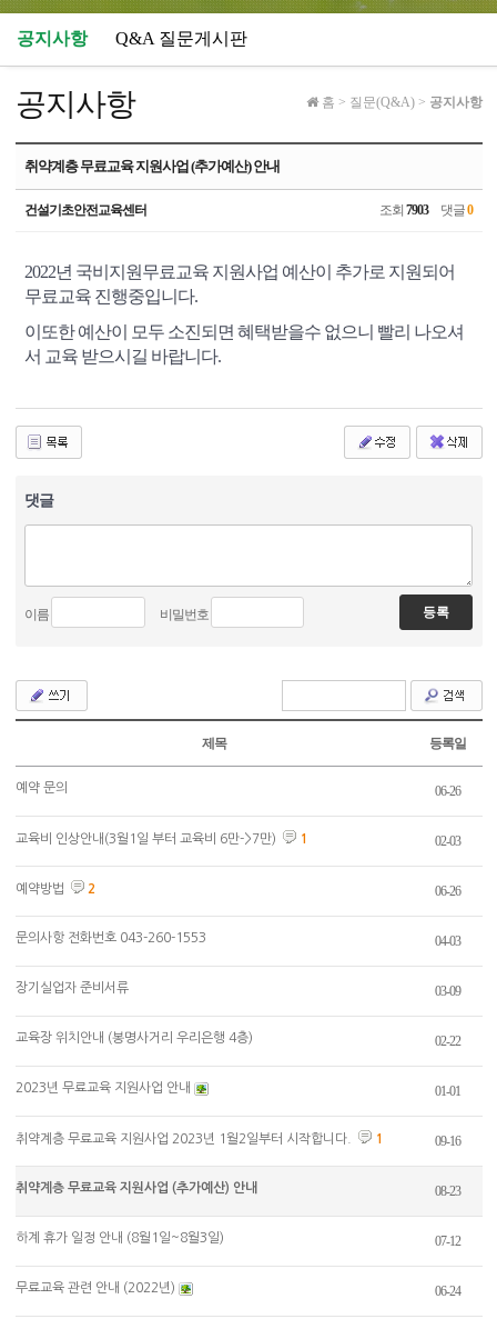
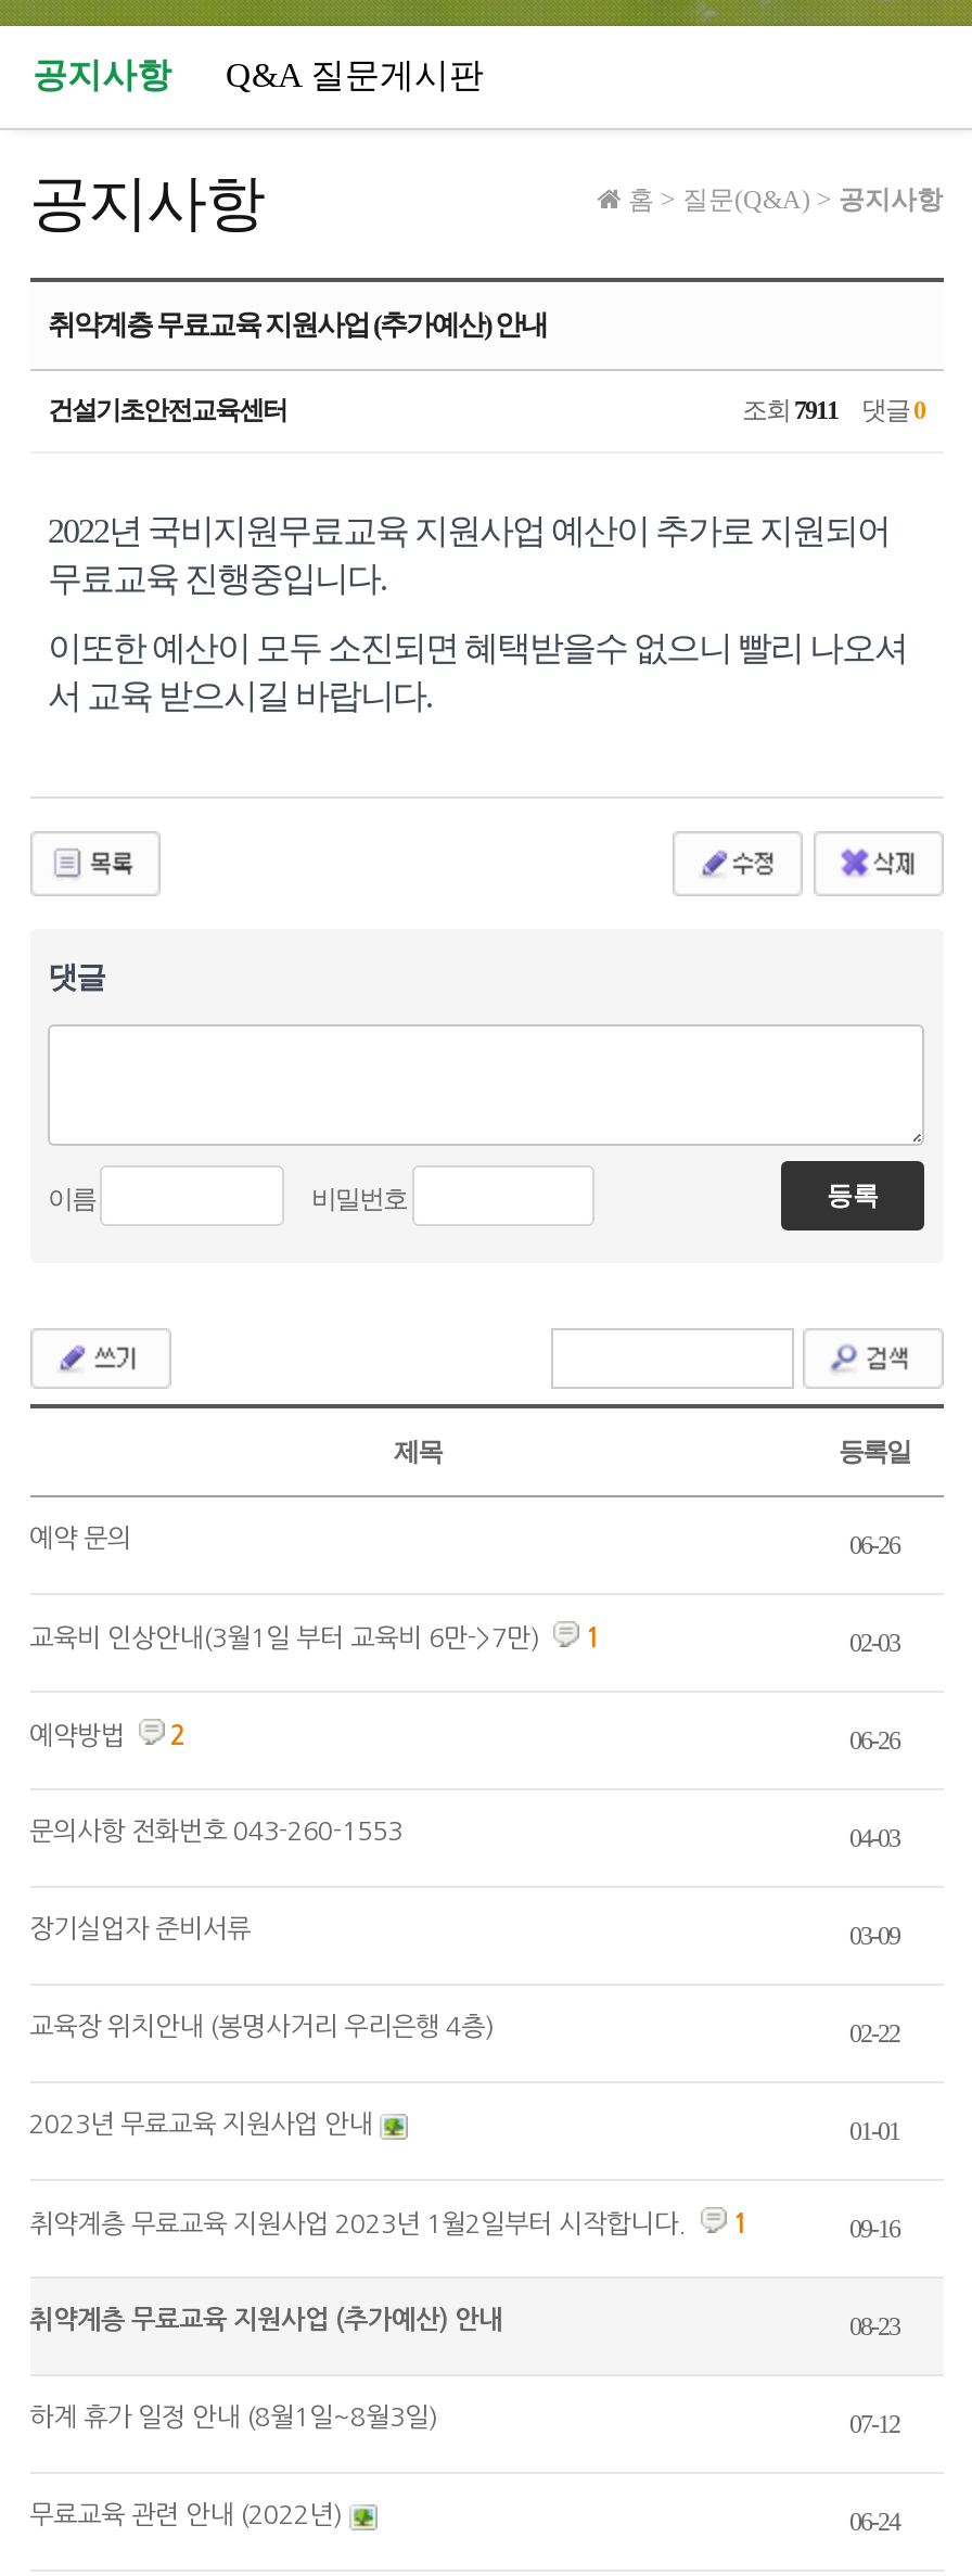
[379,202,473,218] 조회 7903 댓글 0 -> [742,395,924,425] 조회 7911 댓글 0

